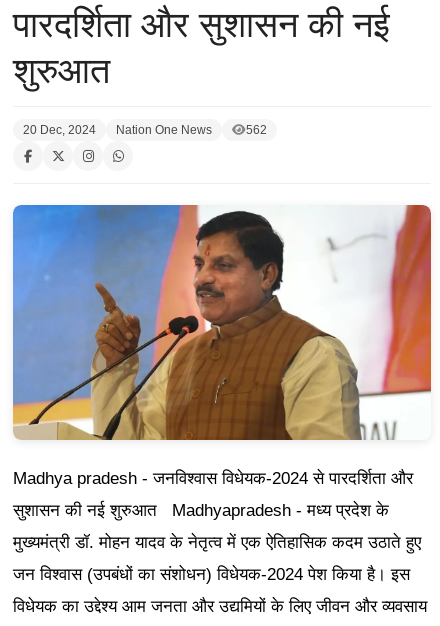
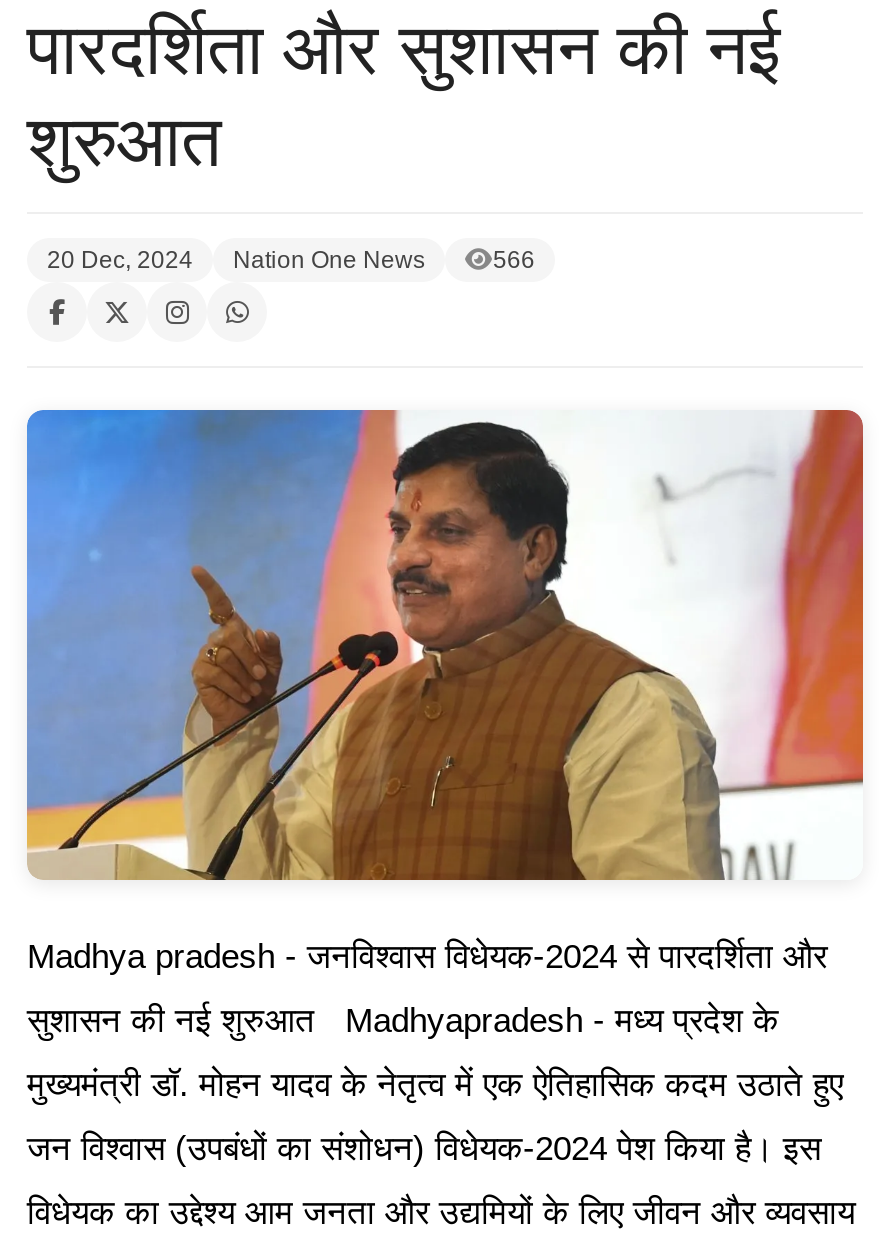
[246,123,267,137] 562 -> [493,246,535,274] 566

